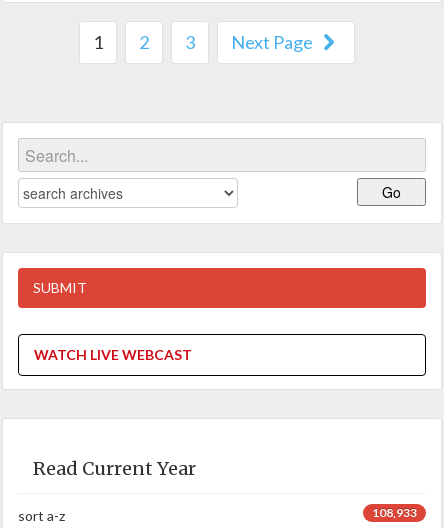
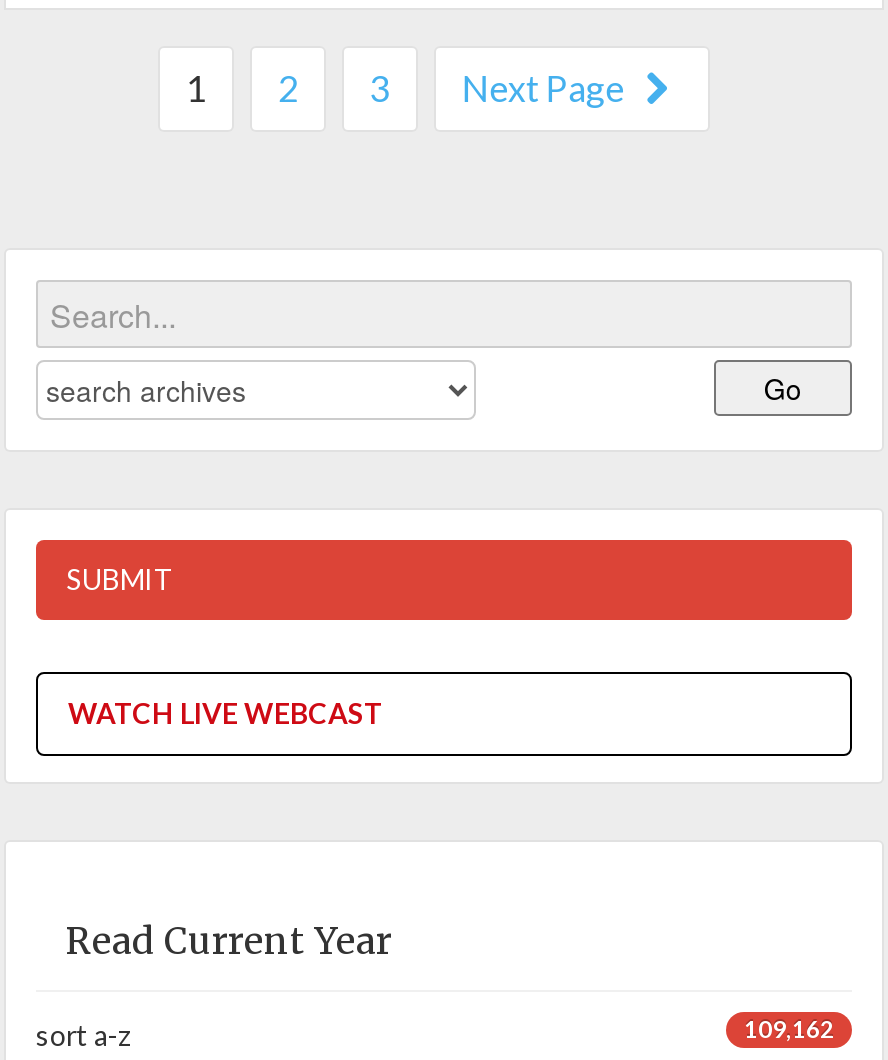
[372,505,417,520] 108,933 -> [744,1014,834,1044] 109,162

